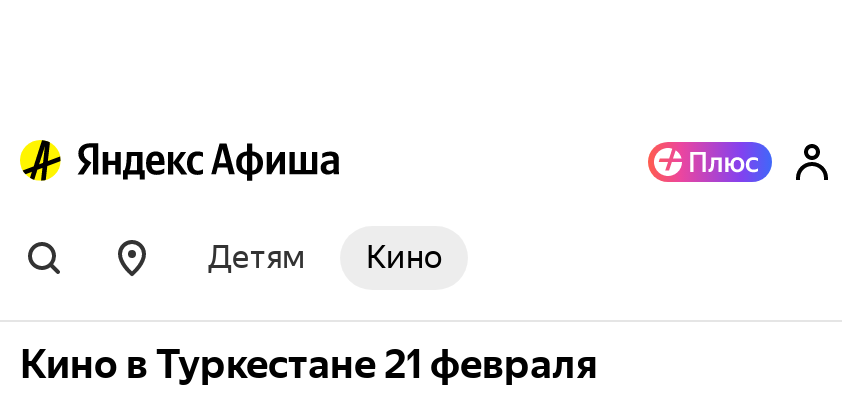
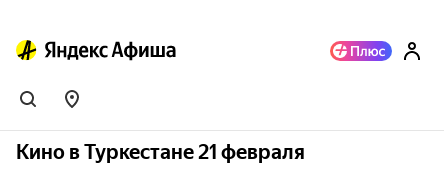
[208,238,442,276] Детям | Кино -> none

